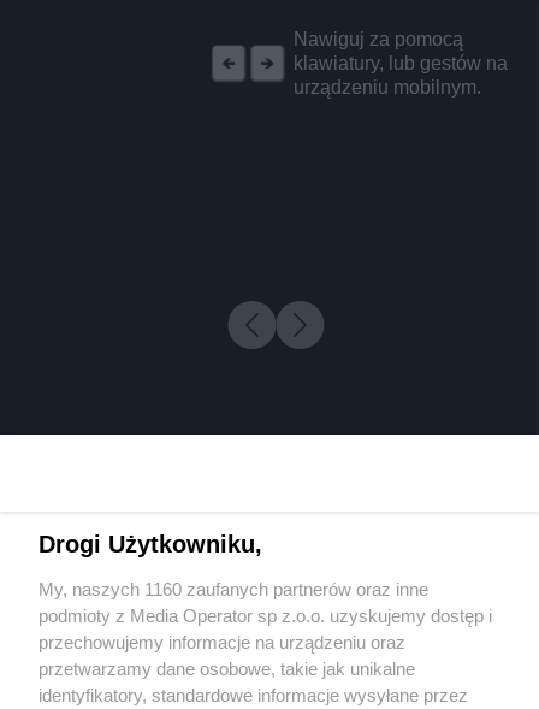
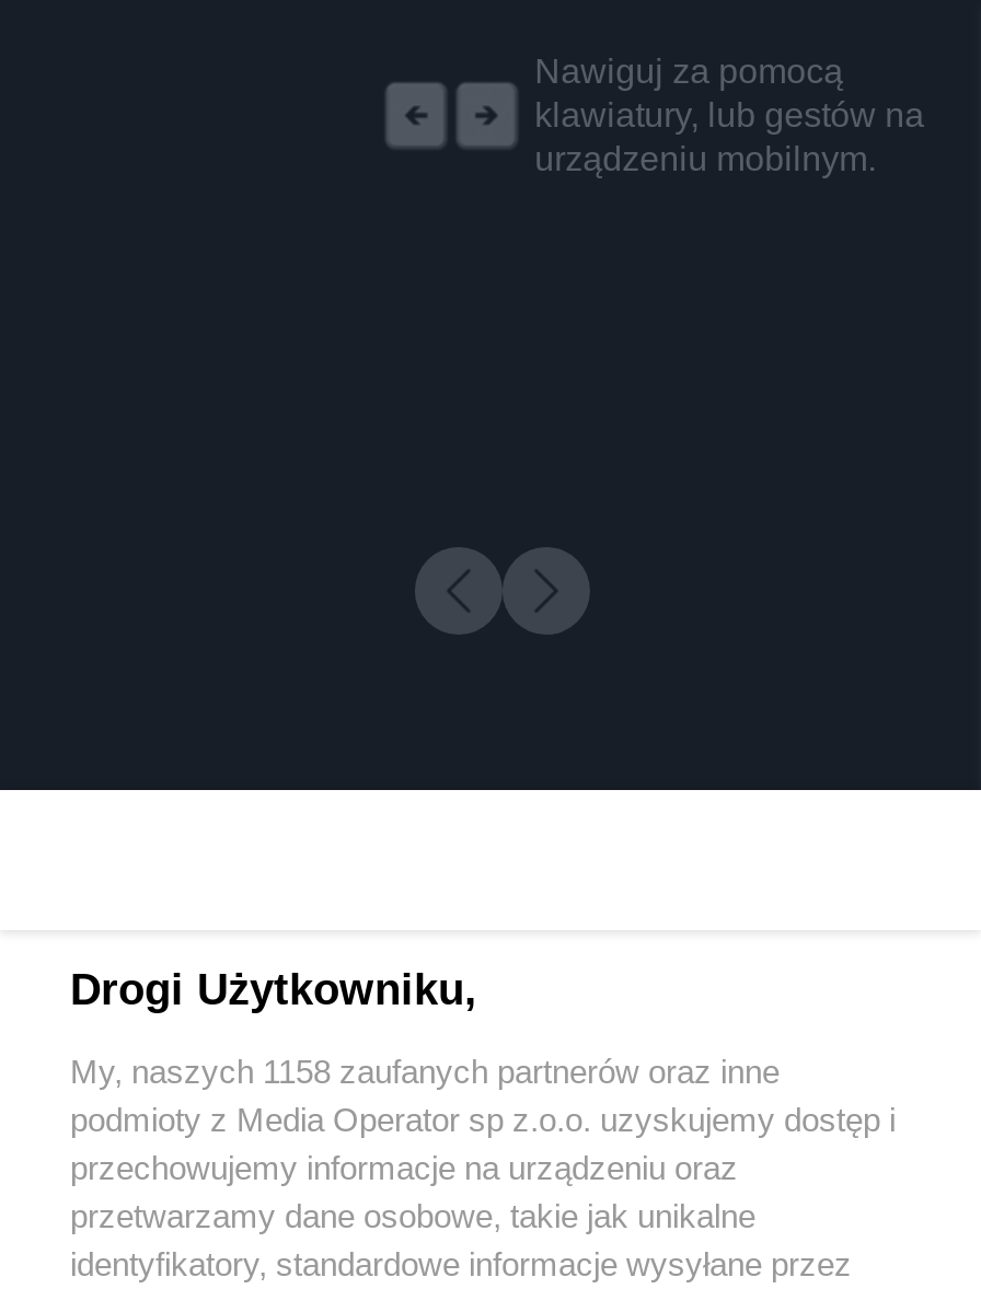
[38,579,428,599] My, naszych 1160 zaufanych partnerów oraz inne -> [70,1053,780,1090] My, naszych 1158 zaufanych partnerów oraz inne

